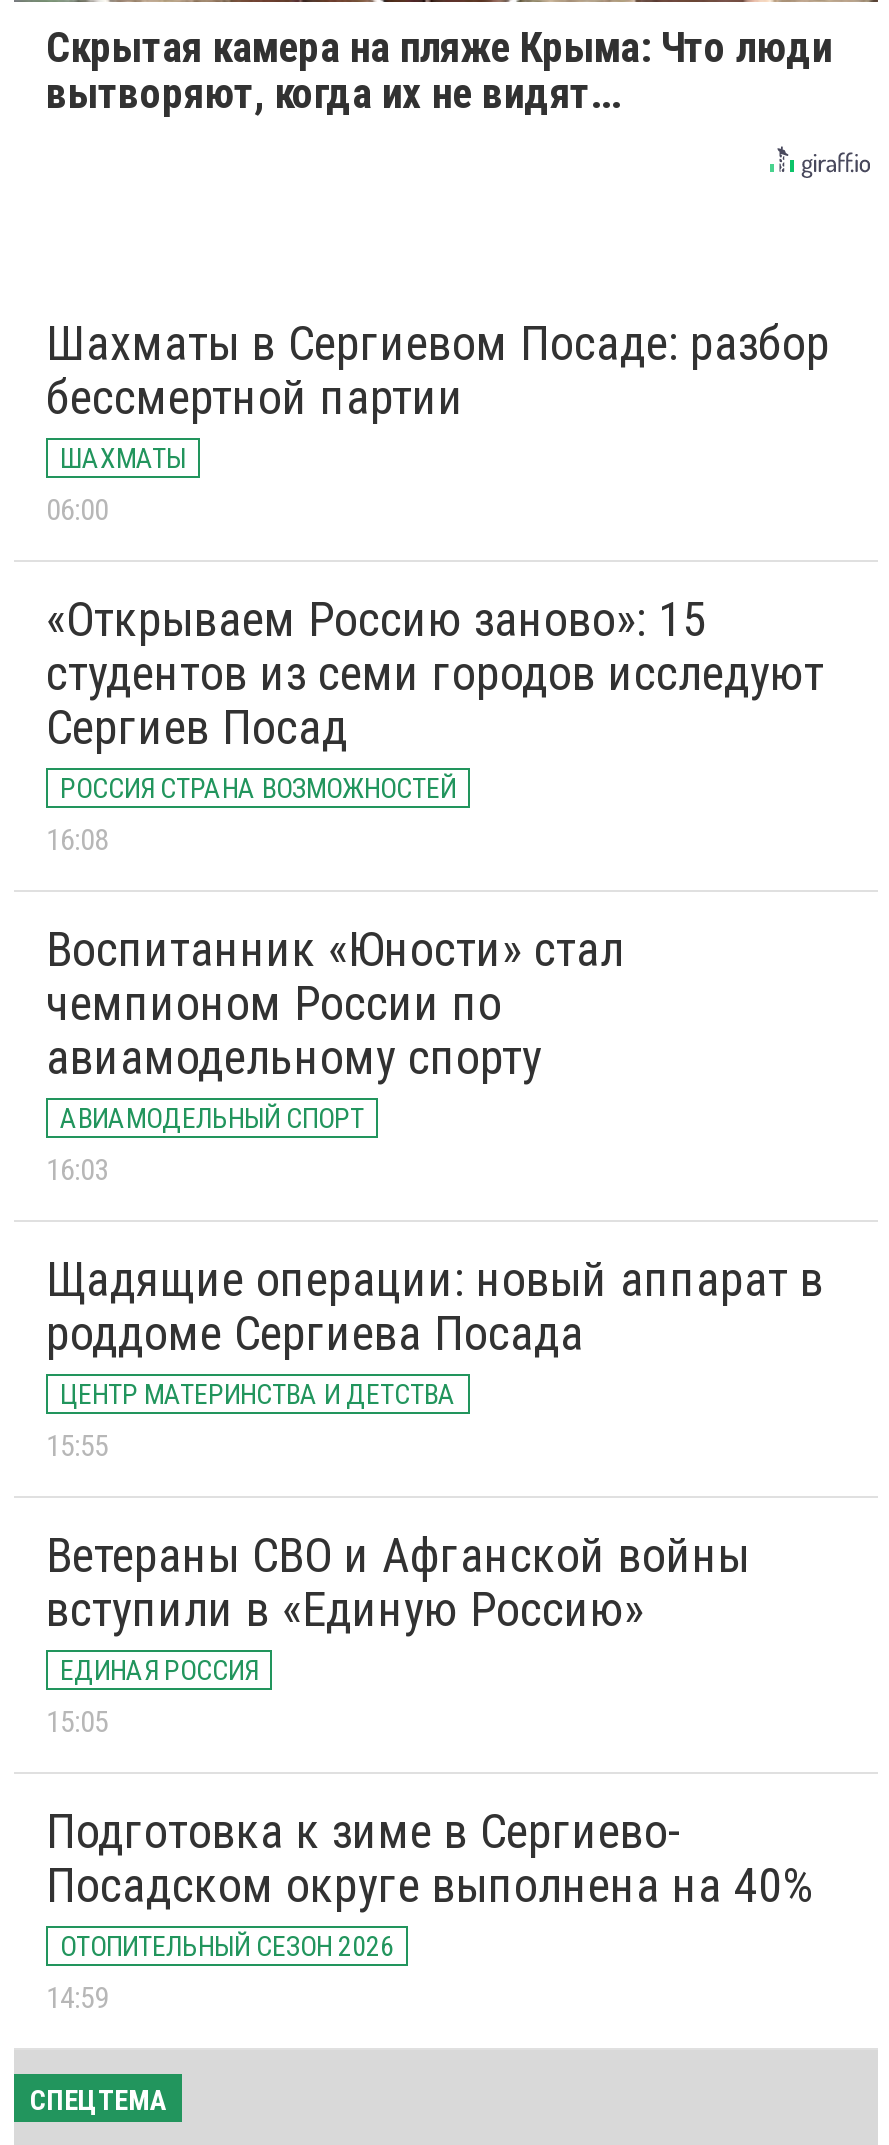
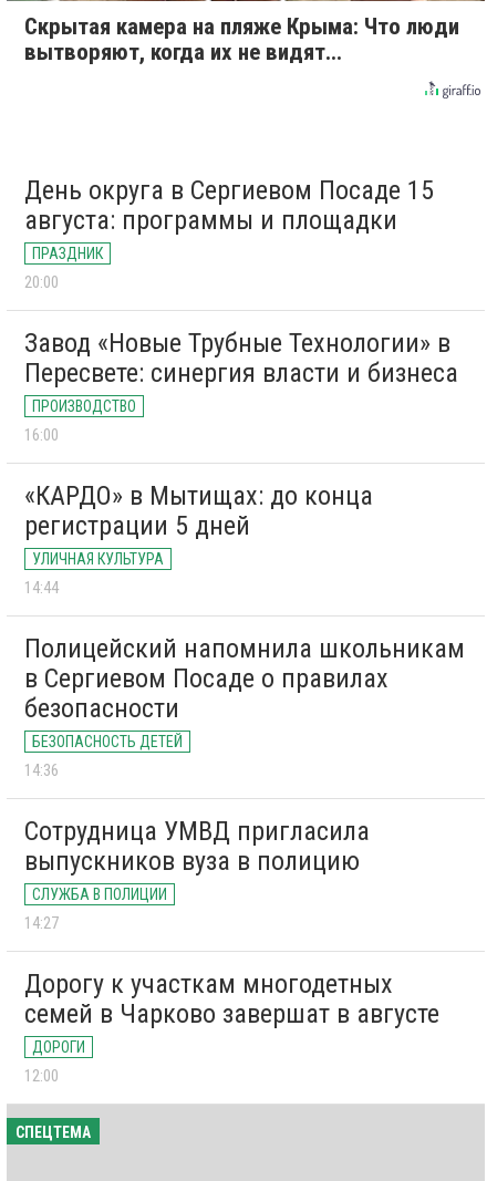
[46,317,830,475] Шахматы в Сергиевом Посаде: разбор | бессмертной партии | ШАХМАТЫ -> [24,175,434,263] День округа в Сергиевом Посаде 15 | августа: программы и площадки | ПРАЗДНИК
[46,493,108,529] 06:00 -> [24,273,59,293] 20:00
[46,593,824,805] «Открываем Россию заново»: 15 | студентов из семи городов исследуют | Сергиев Посад | РОССИЯ СТРАНА ВОЗМОЖНОСТЕЙ -> [24,328,458,416] Завод «Новые Трубные Технологии» в | Пересвете: синергия власти и бизнеса | ПРОИЗВОДСТВО
[46,823,108,859] 16:08 -> [24,425,59,445] 16:00
[46,923,624,1135] Воспитанник «Юности» стал | чемпионом России по | авиамодельному спорту | АВИАМОДЕЛЬНЫЙ СПОРТ -> [24,481,373,568] «КАРДО» в Мытищах: до конца | регистрации 5 дней | УЛИЧНАЯ КУЛЬТУРА
[46,1153,108,1189] 16:03 -> [24,578,59,598] 14:44
[46,1253,824,1411] Щадящие операции: новый аппарат в | роддоме Сергиева Посада | ЦЕНТР МАТЕРИНСТВА И ДЕТСТВА -> [24,634,465,751] Полицейский напомнила школьникам | в Сергиевом Посаде о правилах | безопасности | БЕЗОПАСНОСТЬ ДЕТЕЙ
[46,1429,108,1465] 15:55 -> [24,761,59,781] 14:36
[46,1529,750,1687] Ветераны СВО и Афганской войны | вступили в «Единую Россию» | ЕДИНАЯ РОССИЯ -> [24,816,370,904] Сотрудница УМВД пригласила | выпускников вуза в полицию | СЛУЖБА В ПОЛИЦИИ
[46,1705,108,1741] 15:05 -> [24,914,59,934] 14:27
[46,1805,812,1963] Подготовка к зиме в Сергиево- | Посадском округе выполнена на 40% | ОТОПИТЕЛЬНЫЙ СЕЗОН 2026 -> [24,969,439,1056] Дорогу к участкам многодетных | семей в Чарково завершат в августе | ДОРОГИ
[46,1981,108,2017] 14:59 -> [24,1066,59,1086] 12:00

